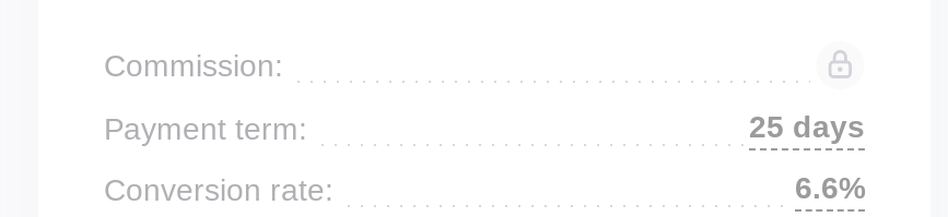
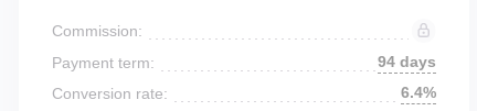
[749,109,865,144] 25 days -> [378,53,436,70] 94 days
[795,170,865,205] 6.6% -> [401,84,436,101] 6.4%

